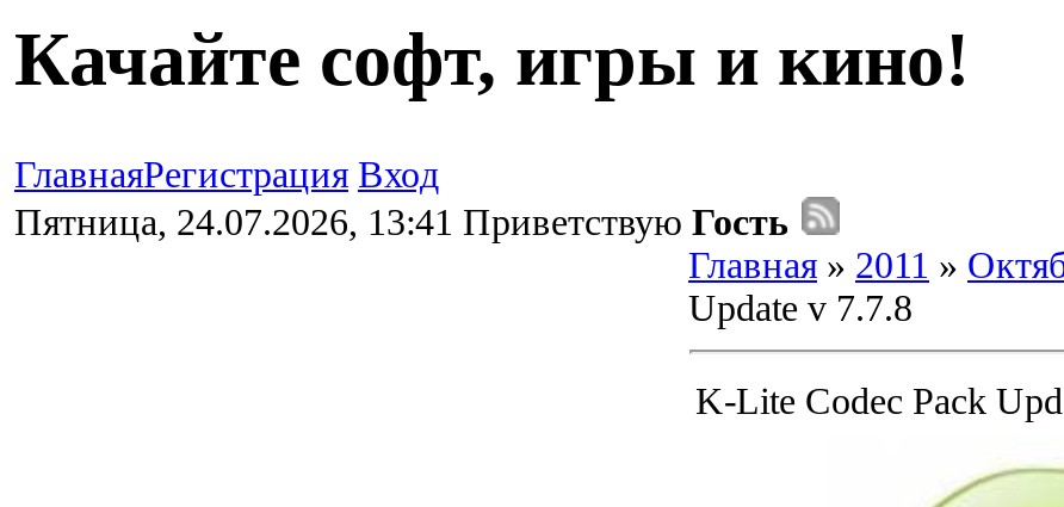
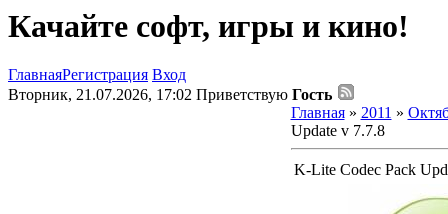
[14,203,787,243] Пятница, 24.07.2026, 13:41 Приветствую Гость -> [8,86,332,103] Вторник, 21.07.2026, 17:02 Приветствую Гость

